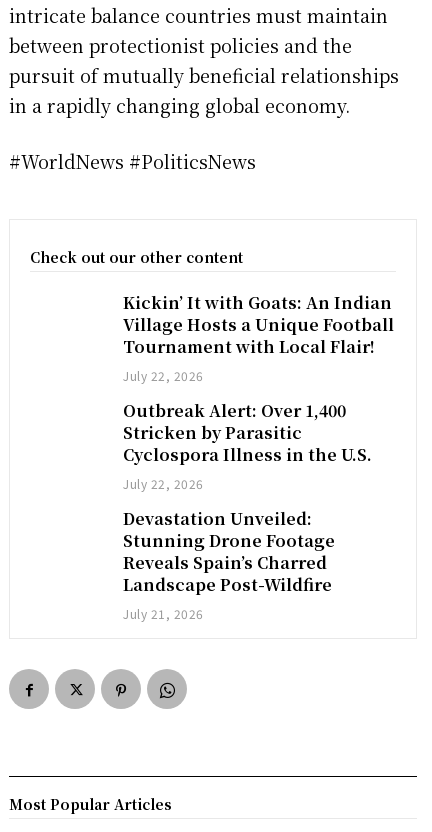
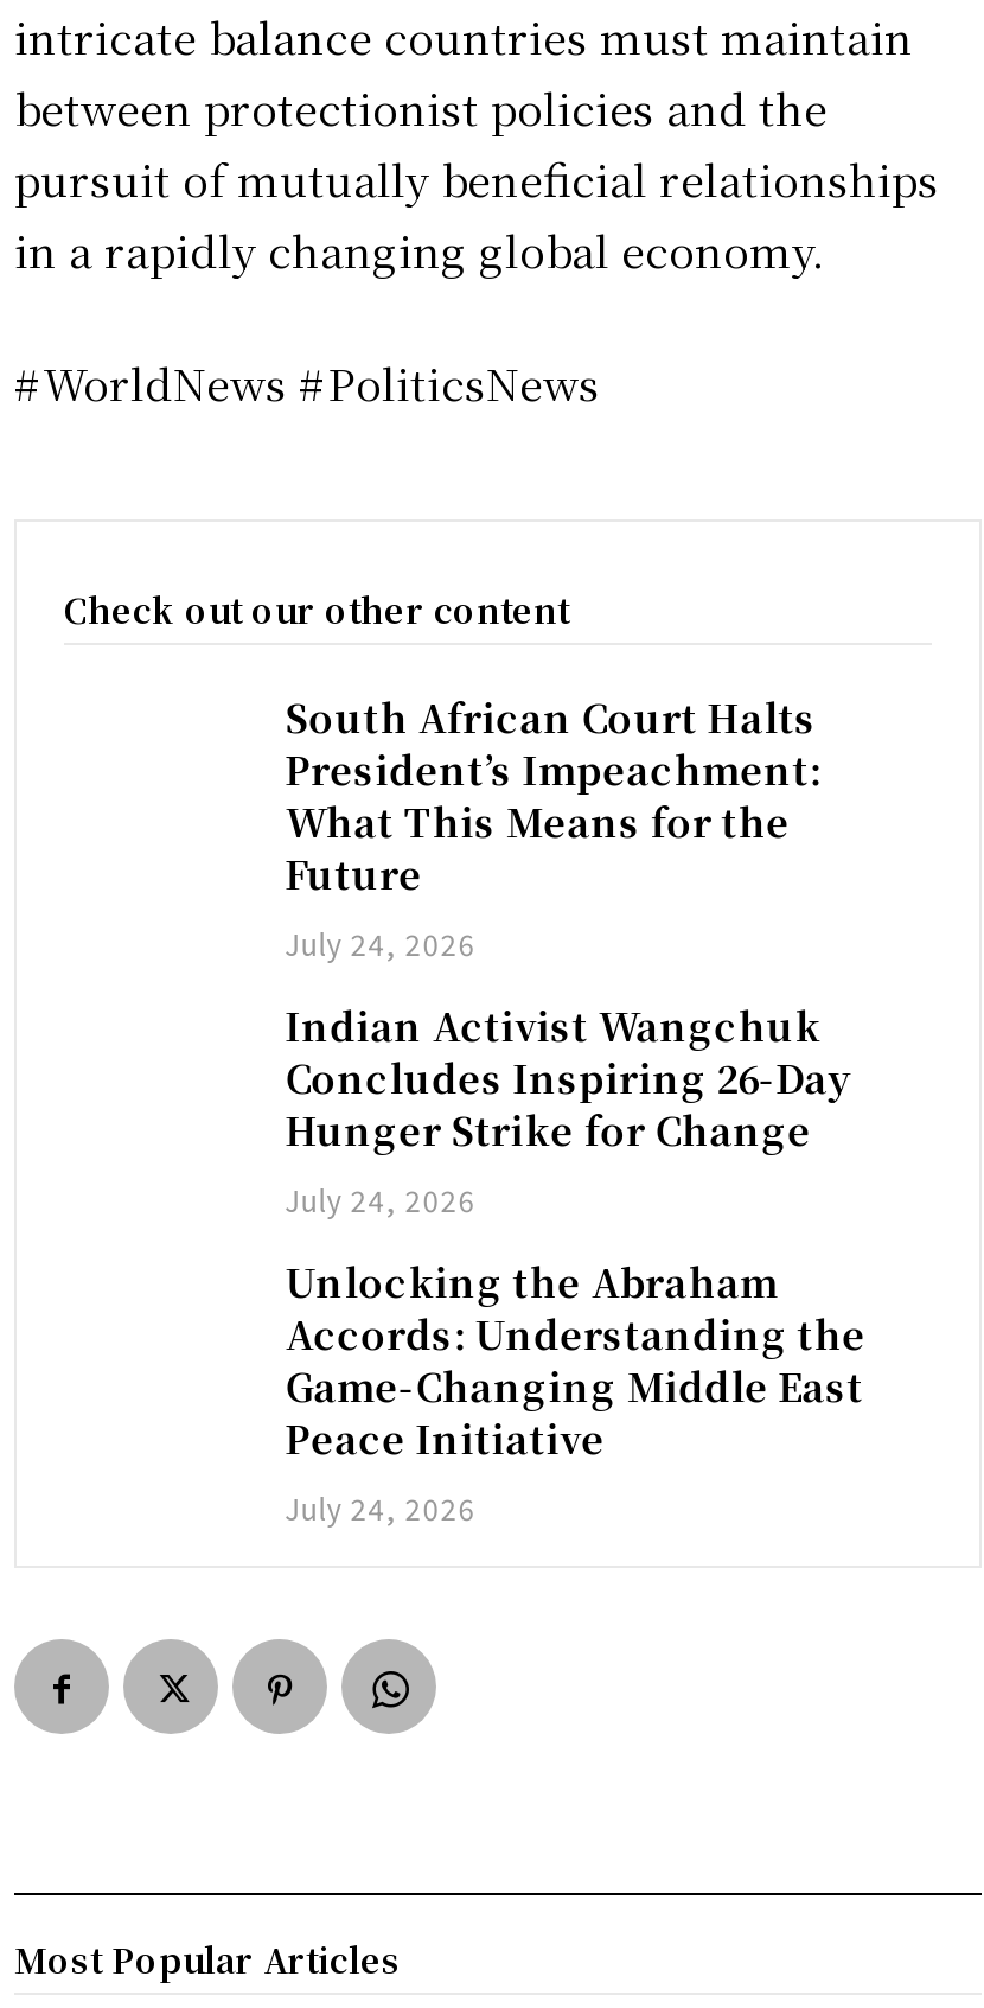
[123,291,394,384] Kickin’ It with Goats: An Indian | Village Hosts a Unique Football | Tournament with Local Flair! | July 22, 2026 -> [285,691,821,964] South African Court Halts | President’s Impeachment: | What This Means for the | Future | July 24, 2026
[123,399,372,492] Outbreak Alert: Over 1,400 | Stricken by Parasitic | Cyclospora Illness in the U.S. | July 22, 2026 -> [285,1000,849,1220] Indian Activist Wangchuk | Concludes Inspiring 26-Day | Hunger Strike for Change | July 24, 2026
[123,507,335,622] Devastation Unveiled: | Stunning Drone Footage | Reveals Spain’s Charred | Landscape Post-Wildfire | July 21, 2026 -> [285,1256,866,1529] Unlocking the Abraham | Accords: Understanding the | Game-Changing Middle East | Peace Initiative | July 24, 2026

